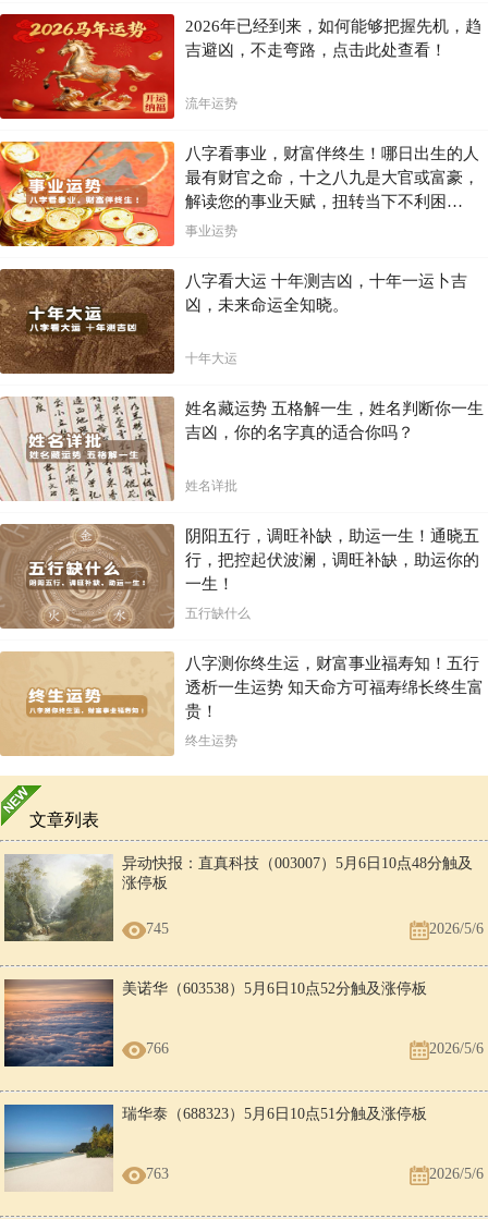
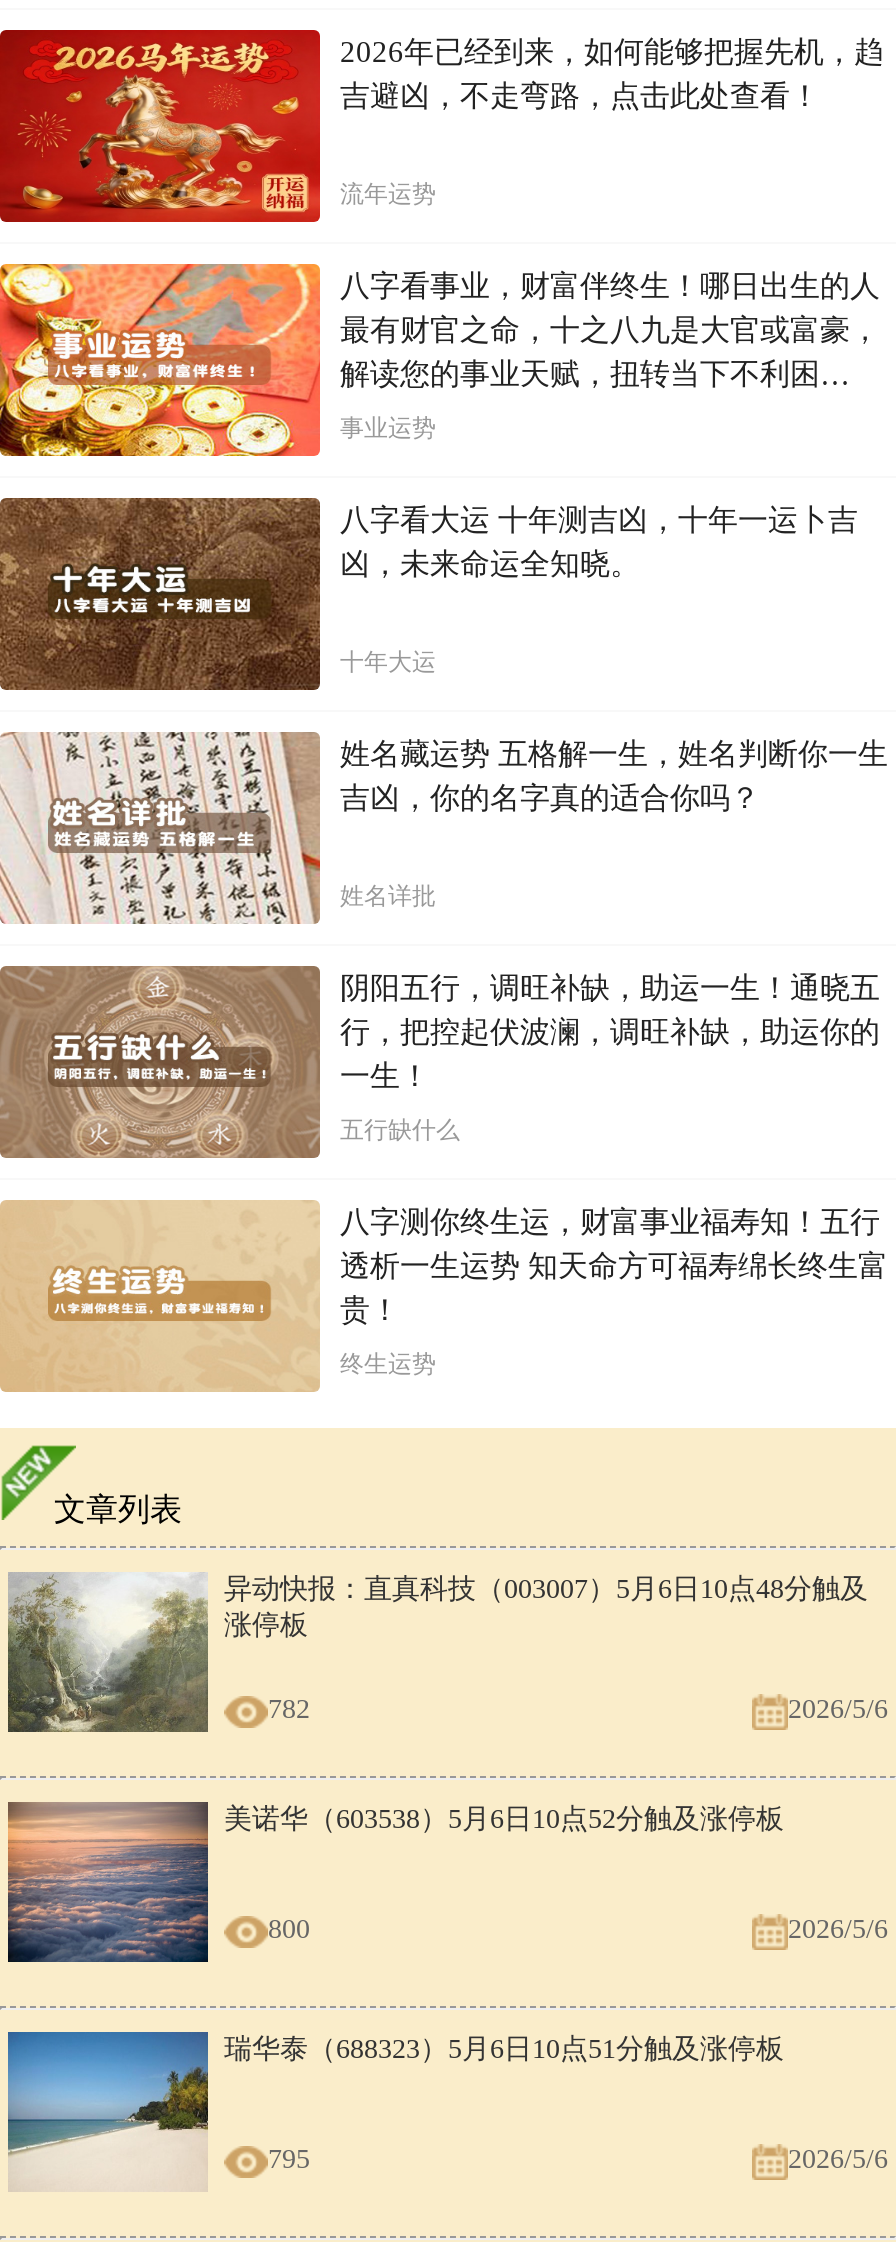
[146,921,169,937] 745 -> [268,1695,310,1725] 782
[146,1041,169,1057] 766 -> [268,1915,310,1945] 800
[146,1166,169,1182] 763 -> [268,2145,310,2175] 795

